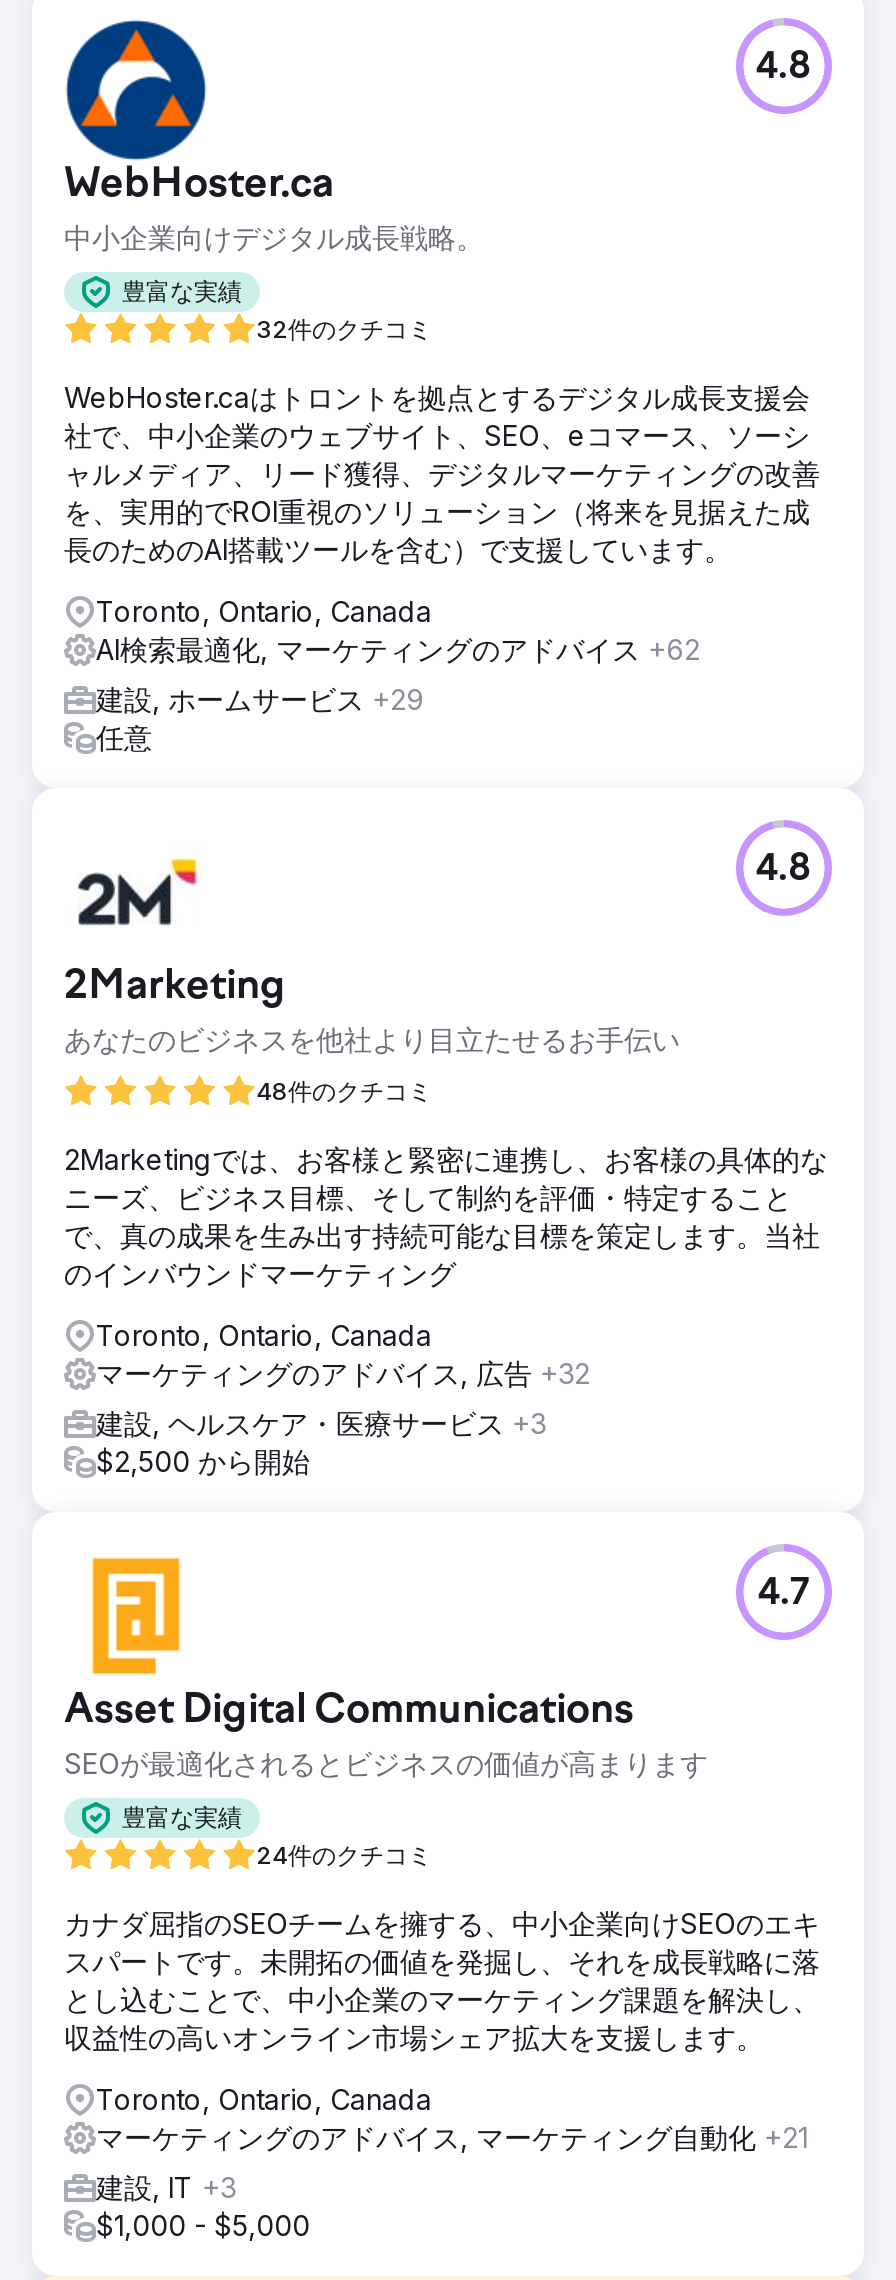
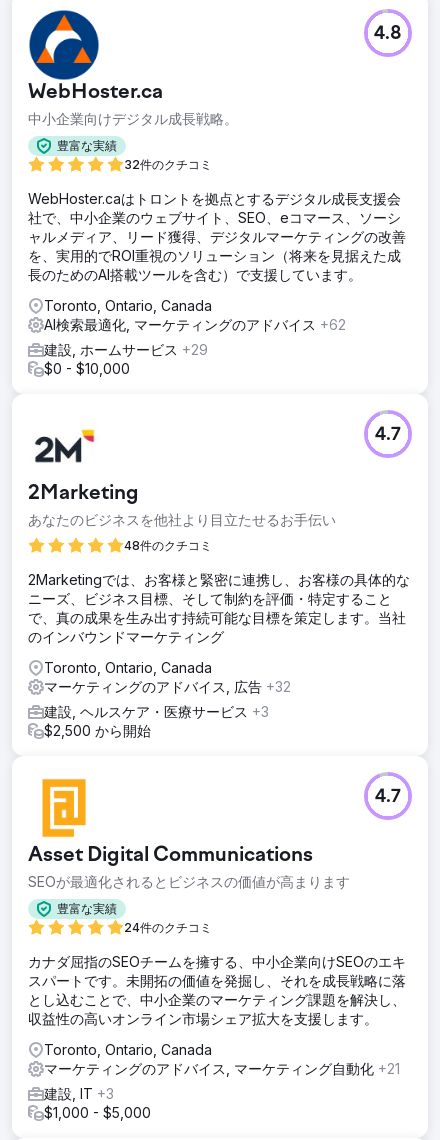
[96,719,152,753] 任意 -> [44,360,130,377] $0 - $10,000
[756,851,812,889] 4.8 -> [375,426,401,445] 4.7

